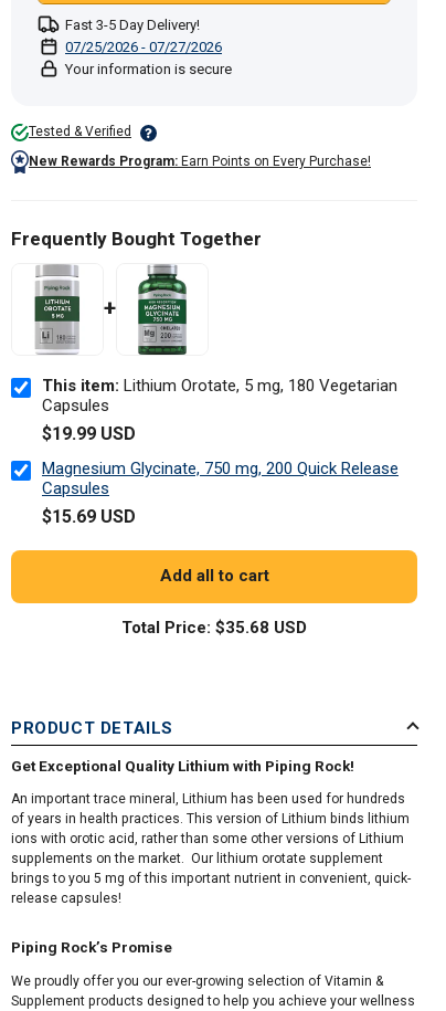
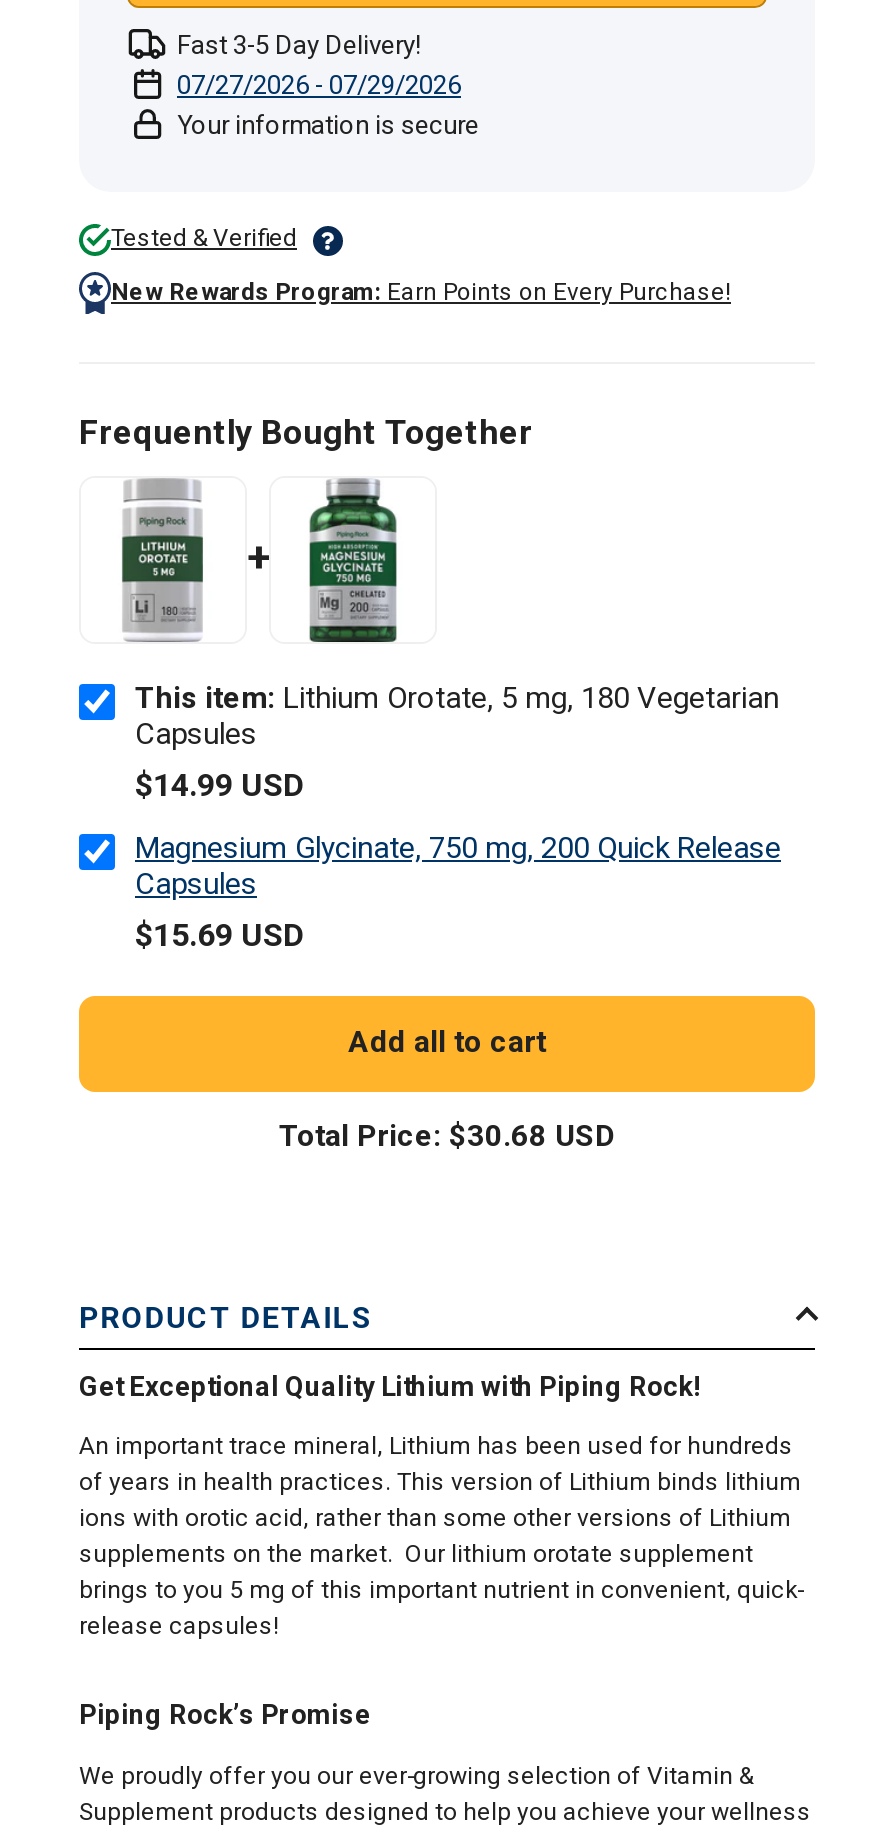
[65,38,222,55] 07/25/2026 - 07/27/2026 -> [177,69,461,99] 07/27/2026 - 07/29/2026
[42,423,136,444] $19.99 USD -> [135,765,305,803] $14.99 USD
[121,617,307,637] Total Price: $35.68 USD -> [279,1117,615,1153] Total Price: $30.68 USD

